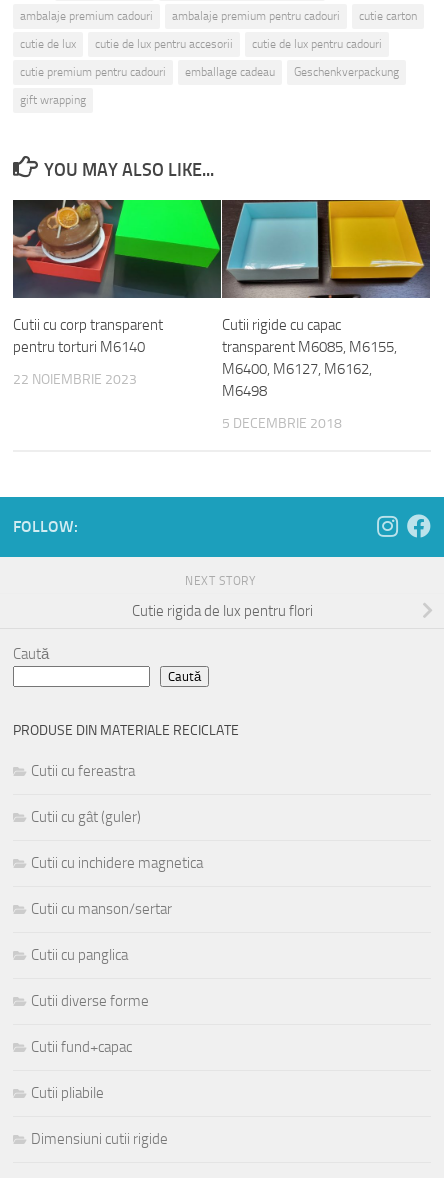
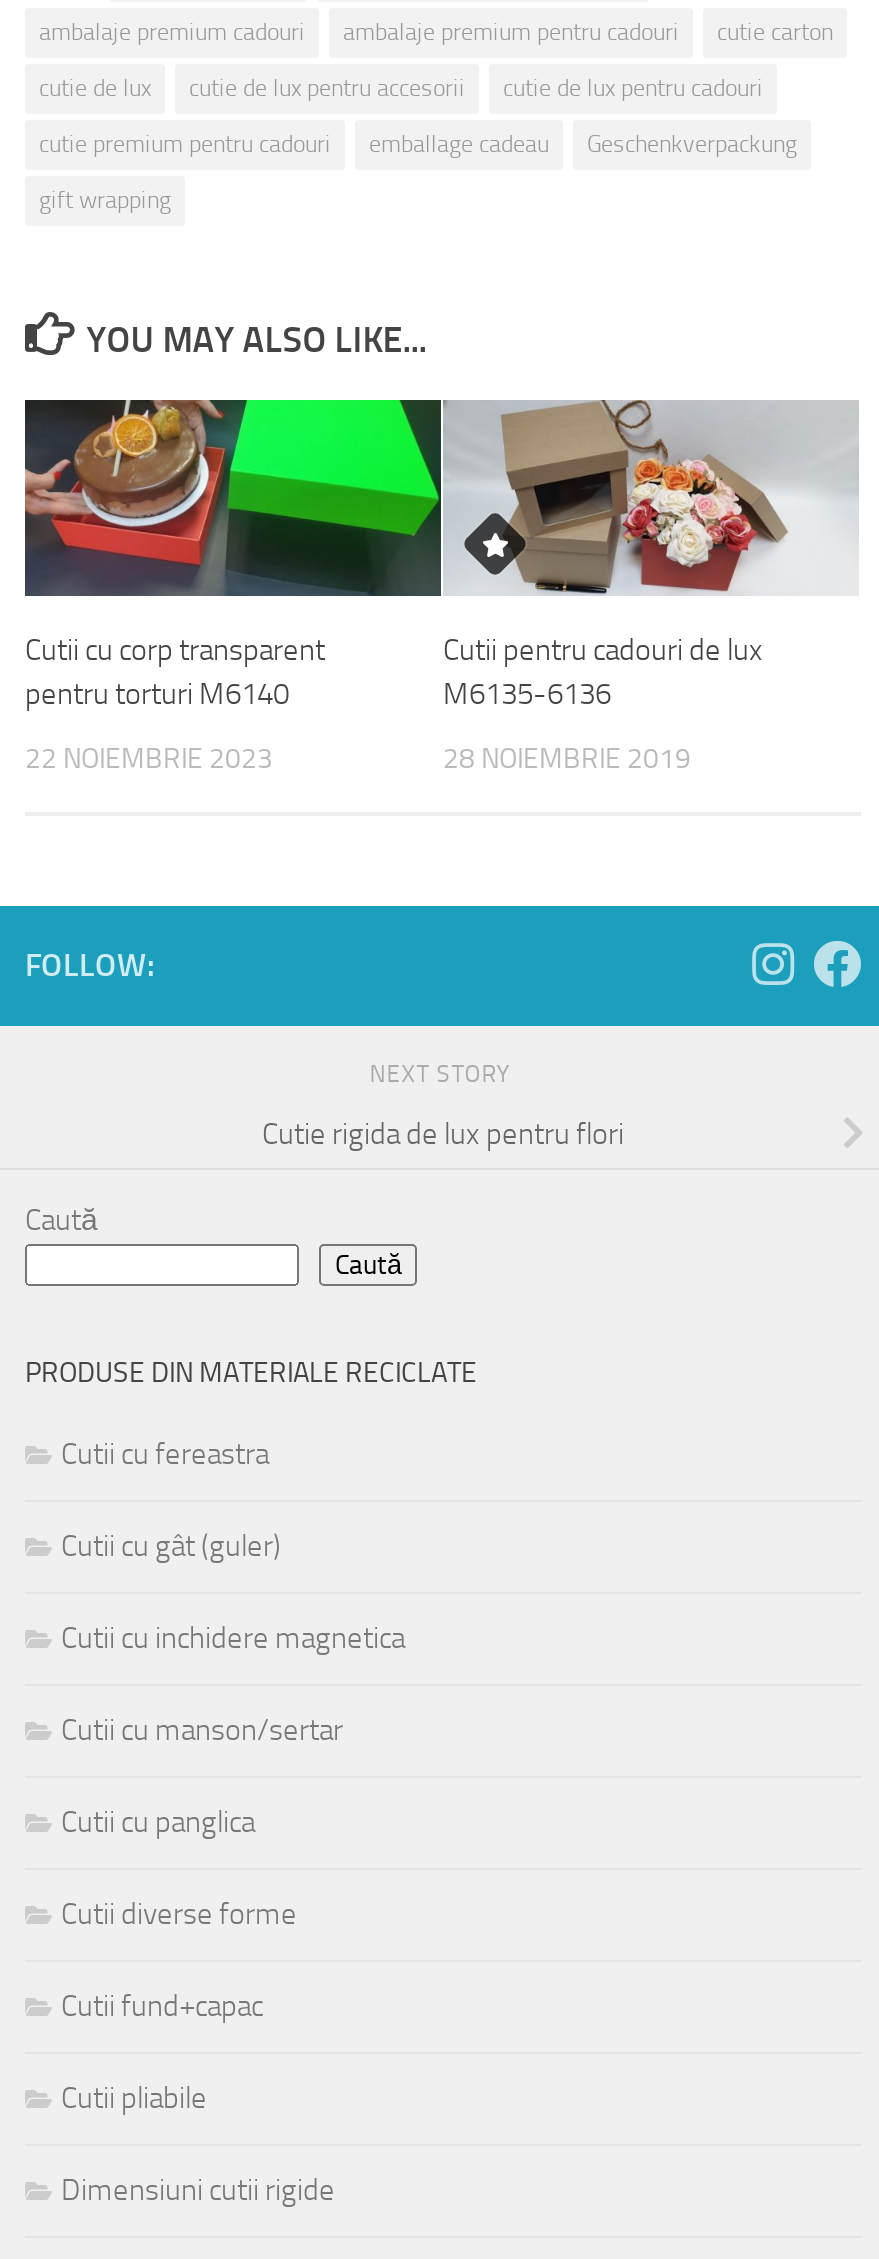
[221,199,431,400] [image] | Cutii rigide cu capac | transparent M6085, M6155, | M6400, M6127, M6162, | M6498 -> [441,400,859,713] [image] | Cutii pentru cadouri de lux | M6135-6136
[222,415,342,432] 5 DECEMBRIE 2018 -> [443,743,691,777] 28 NOIEMBRIE 2019

